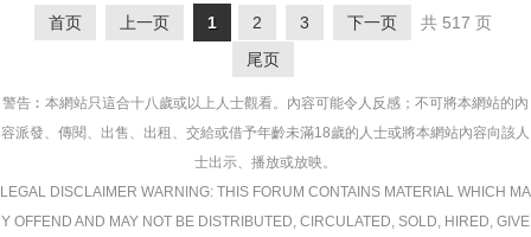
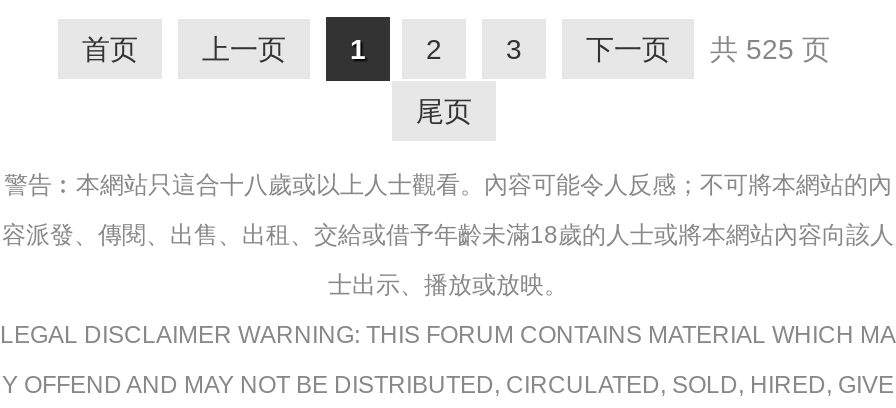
[49,13,497,32] 首页 上一页 1 2 3 下一页 共 517 页 -> [82,33,838,65] 首页 上一页 1 2 3 下一页 共 525 页

